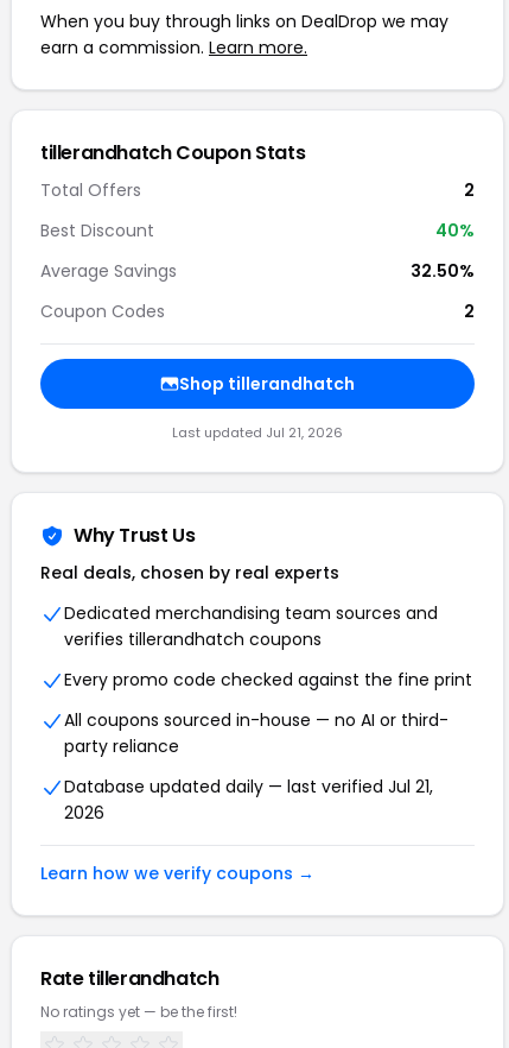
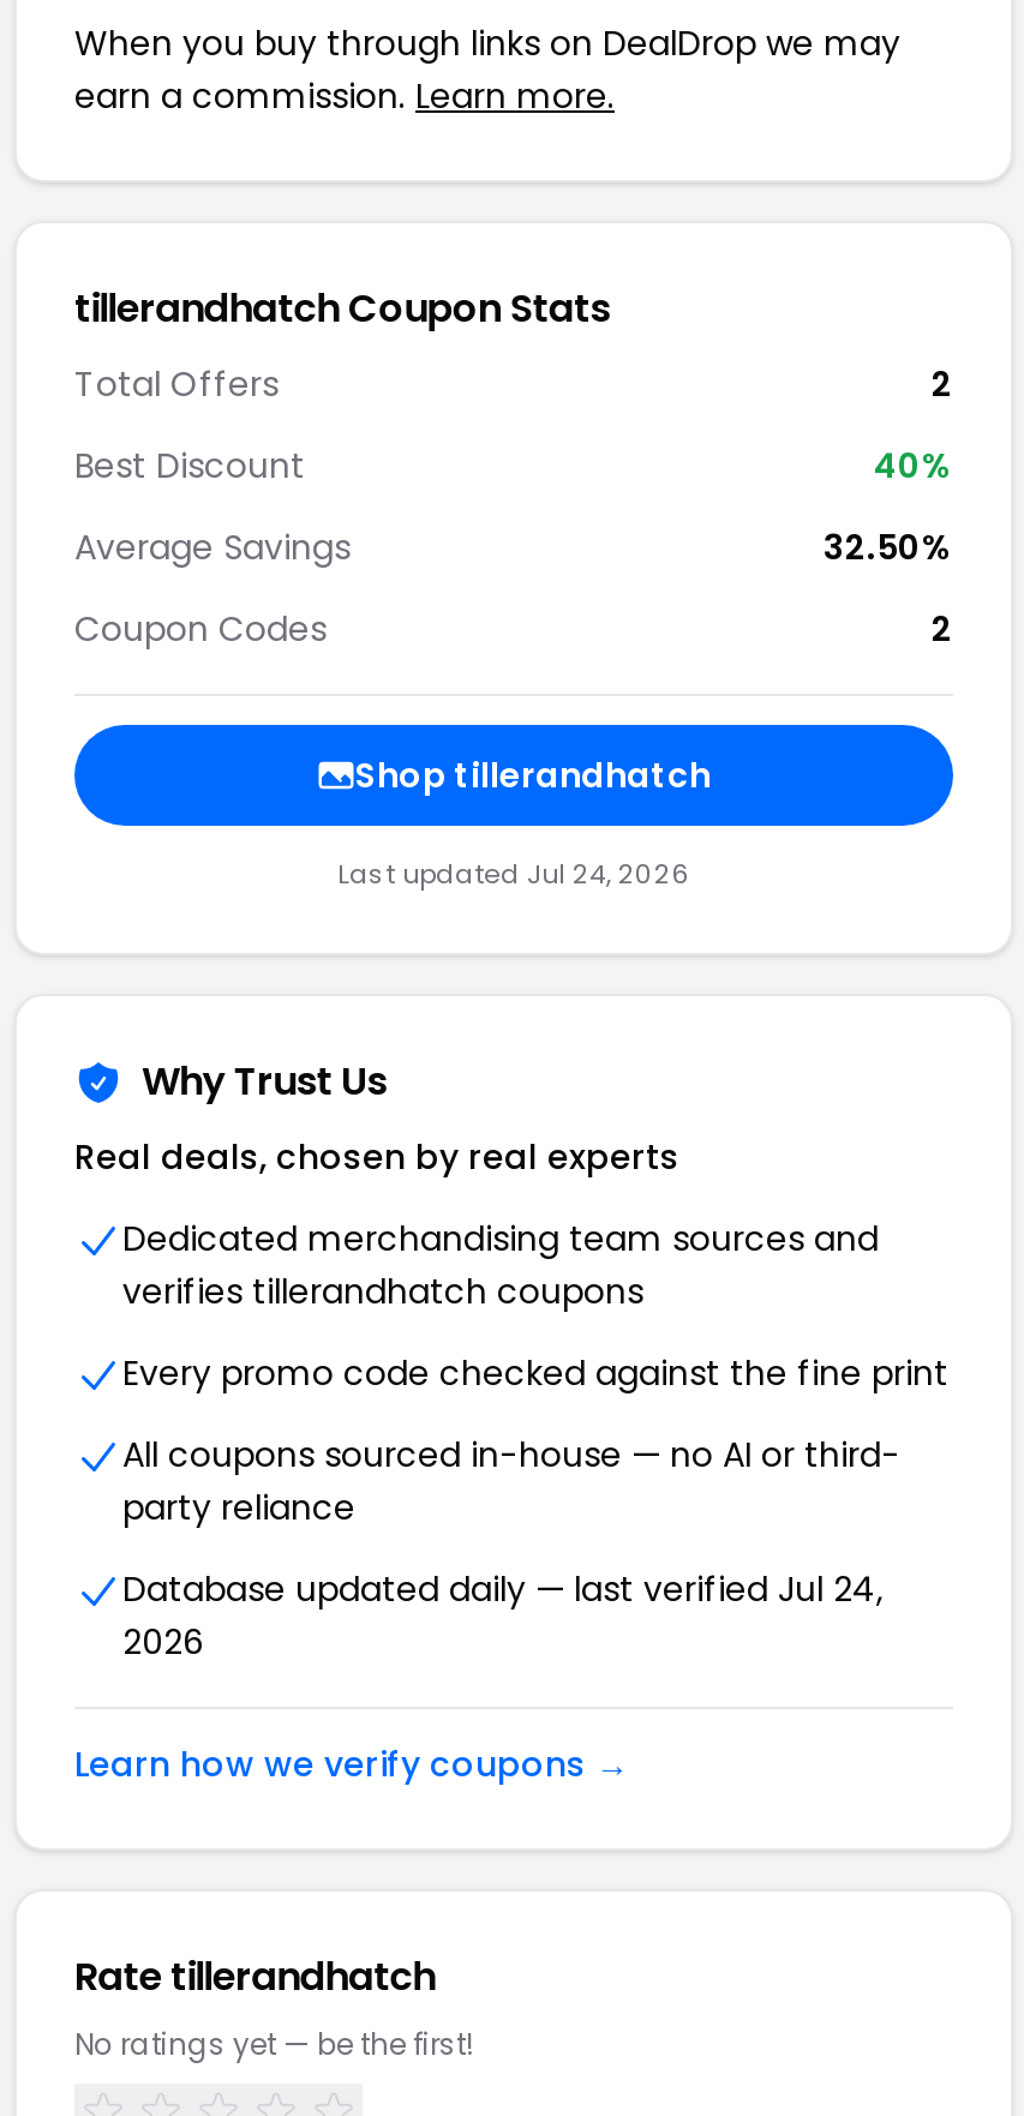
[172,423,343,442] Last updated Jul 21, 2026 -> [337,853,690,892] Last updated Jul 24, 2026
[64,775,433,798] Database updated daily — last verified Jul 21, -> [122,1564,884,1612] Database updated daily — last verified Jul 24,

